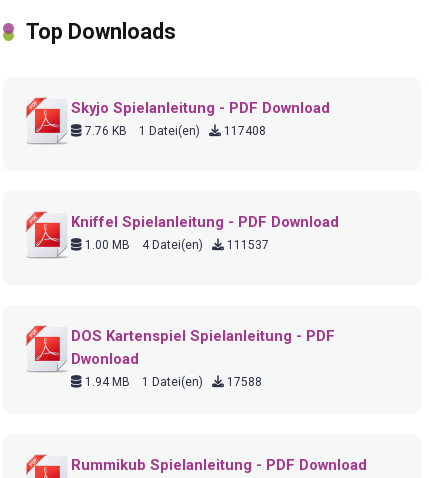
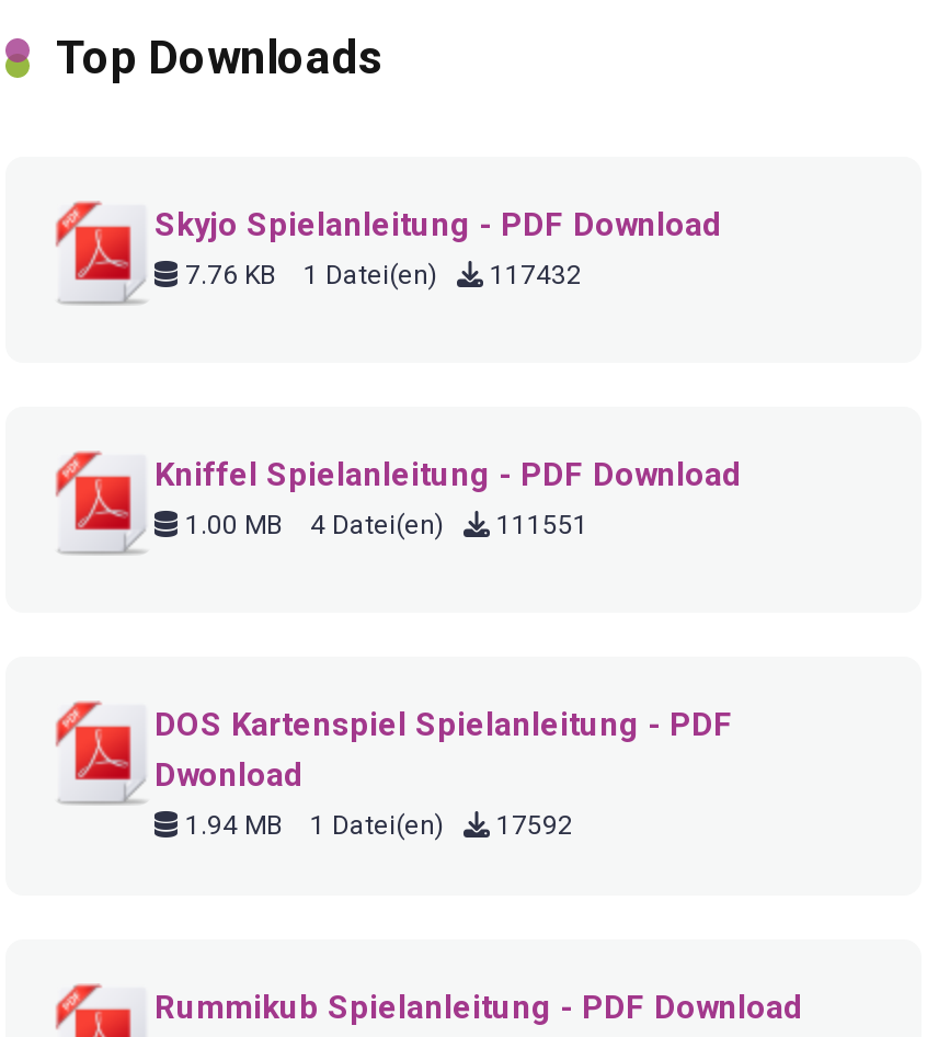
[82,124,266,138] 7.76 KB 1 Datei(en) 117408 -> [179,260,582,291] 7.76 KB 1 Datei(en) 117432
[82,238,269,252] 1.00 MB 4 Datei(en) 111537 -> [179,510,588,541] 1.00 MB 4 Datei(en) 111551
[82,375,262,389] 1.94 MB 1 Datei(en) 17588 -> [179,810,573,841] 1.94 MB 1 Datei(en) 17592

